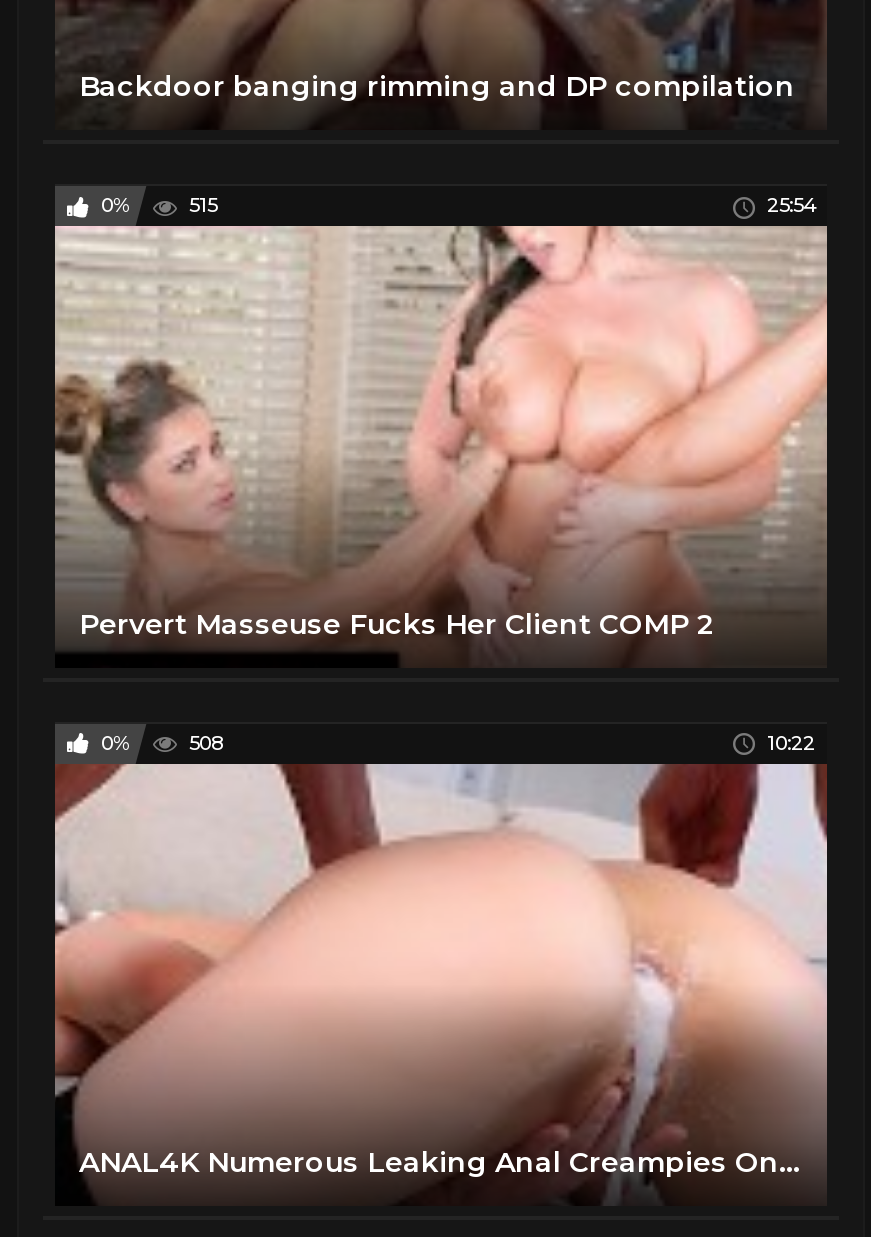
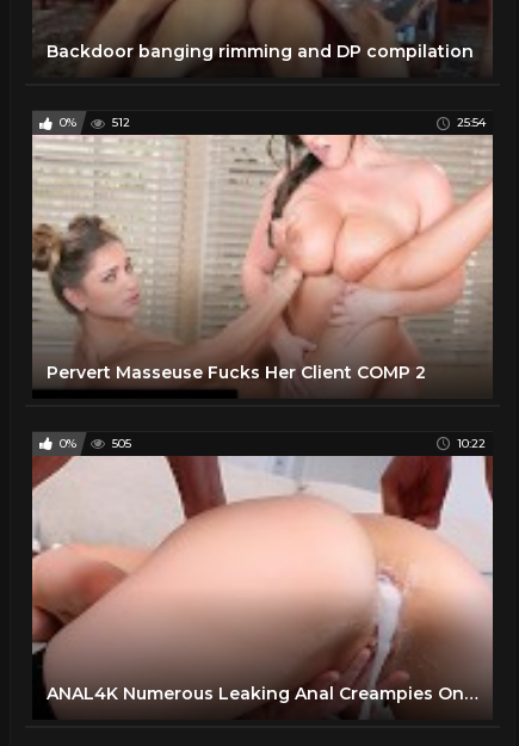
[189,193,217,219] 515 -> [112,115,130,131] 512
[189,730,223,756] 508 -> [112,436,131,451] 505

